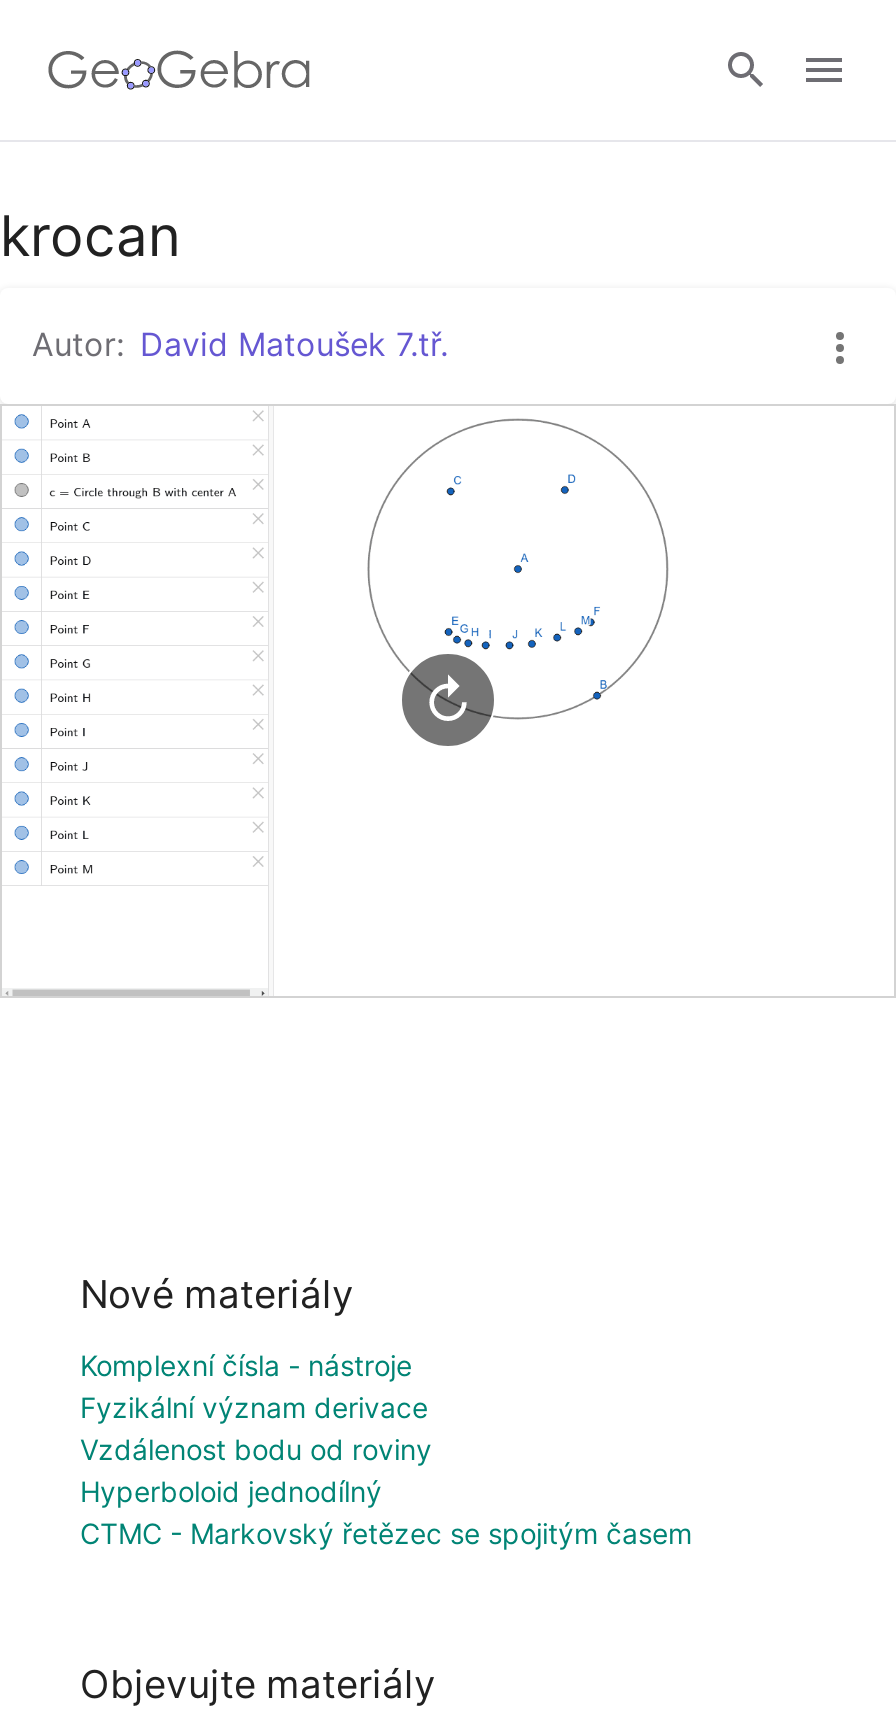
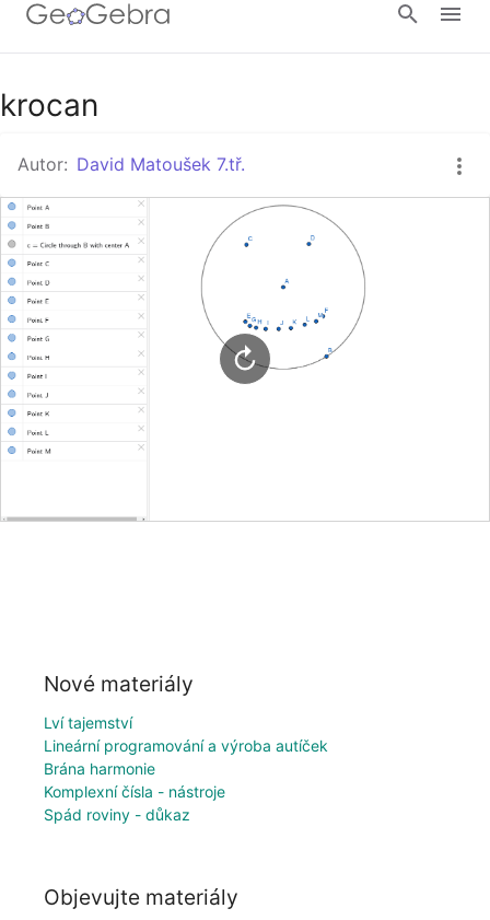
none -> [44,713,328,778] Lví tajemství | Lineární programování a výroba autíček | Brána harmonie
moved [80,1348,412,1382] -> [44,782,225,801]: Komplexní čísla - nástroje
[80,1390,692,1550] Fyzikální význam derivace | Vzdálenost bodu od roviny | Hyperboloid jednodílný | CTMC - Markovský řetězec se spojitým časem -> [44,805,190,824] Spád roviny - důkaz

